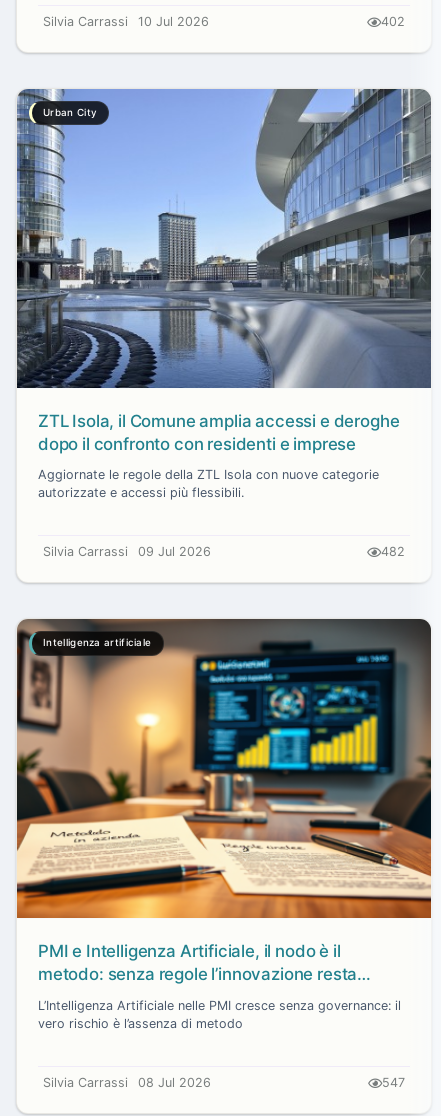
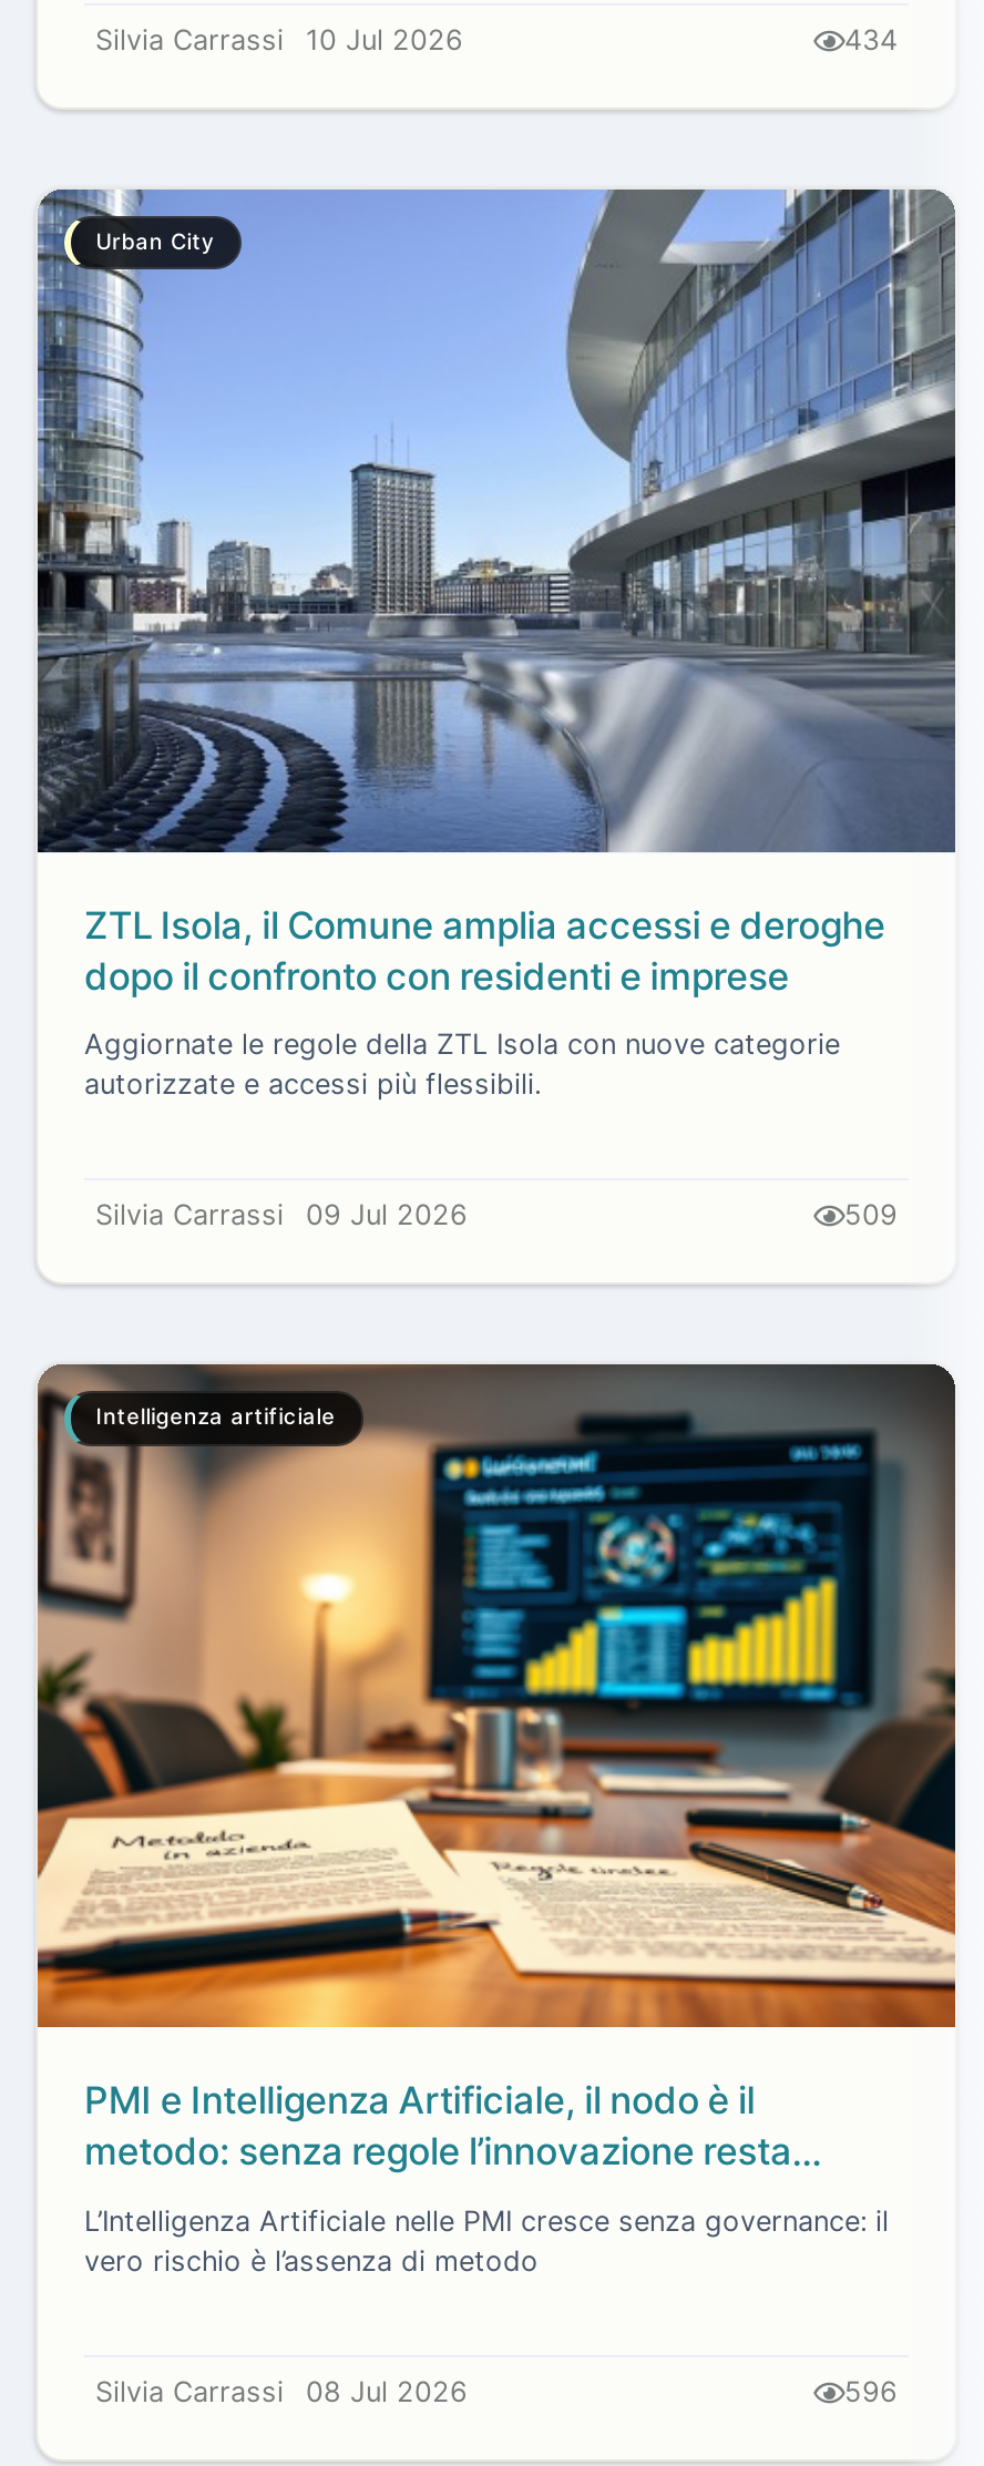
[381,14,405,29] 402 -> [844,23,898,56] 434
[381,544,405,559] 482 -> [844,1199,898,1232] 509
[382,1075,405,1090] 547 -> [844,2375,898,2408] 596

